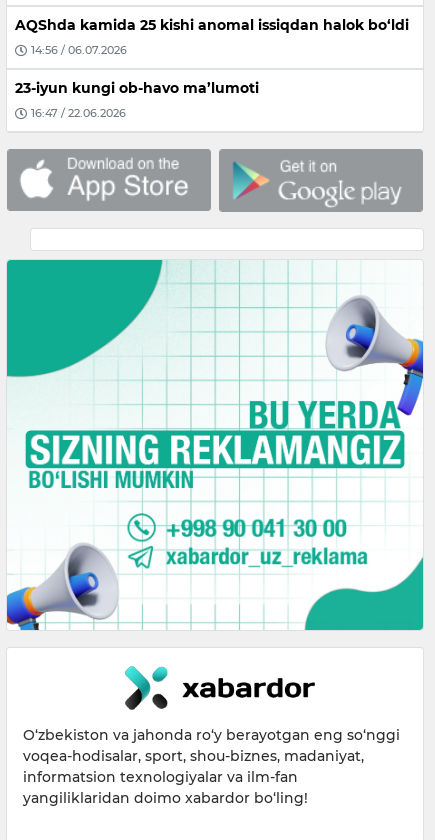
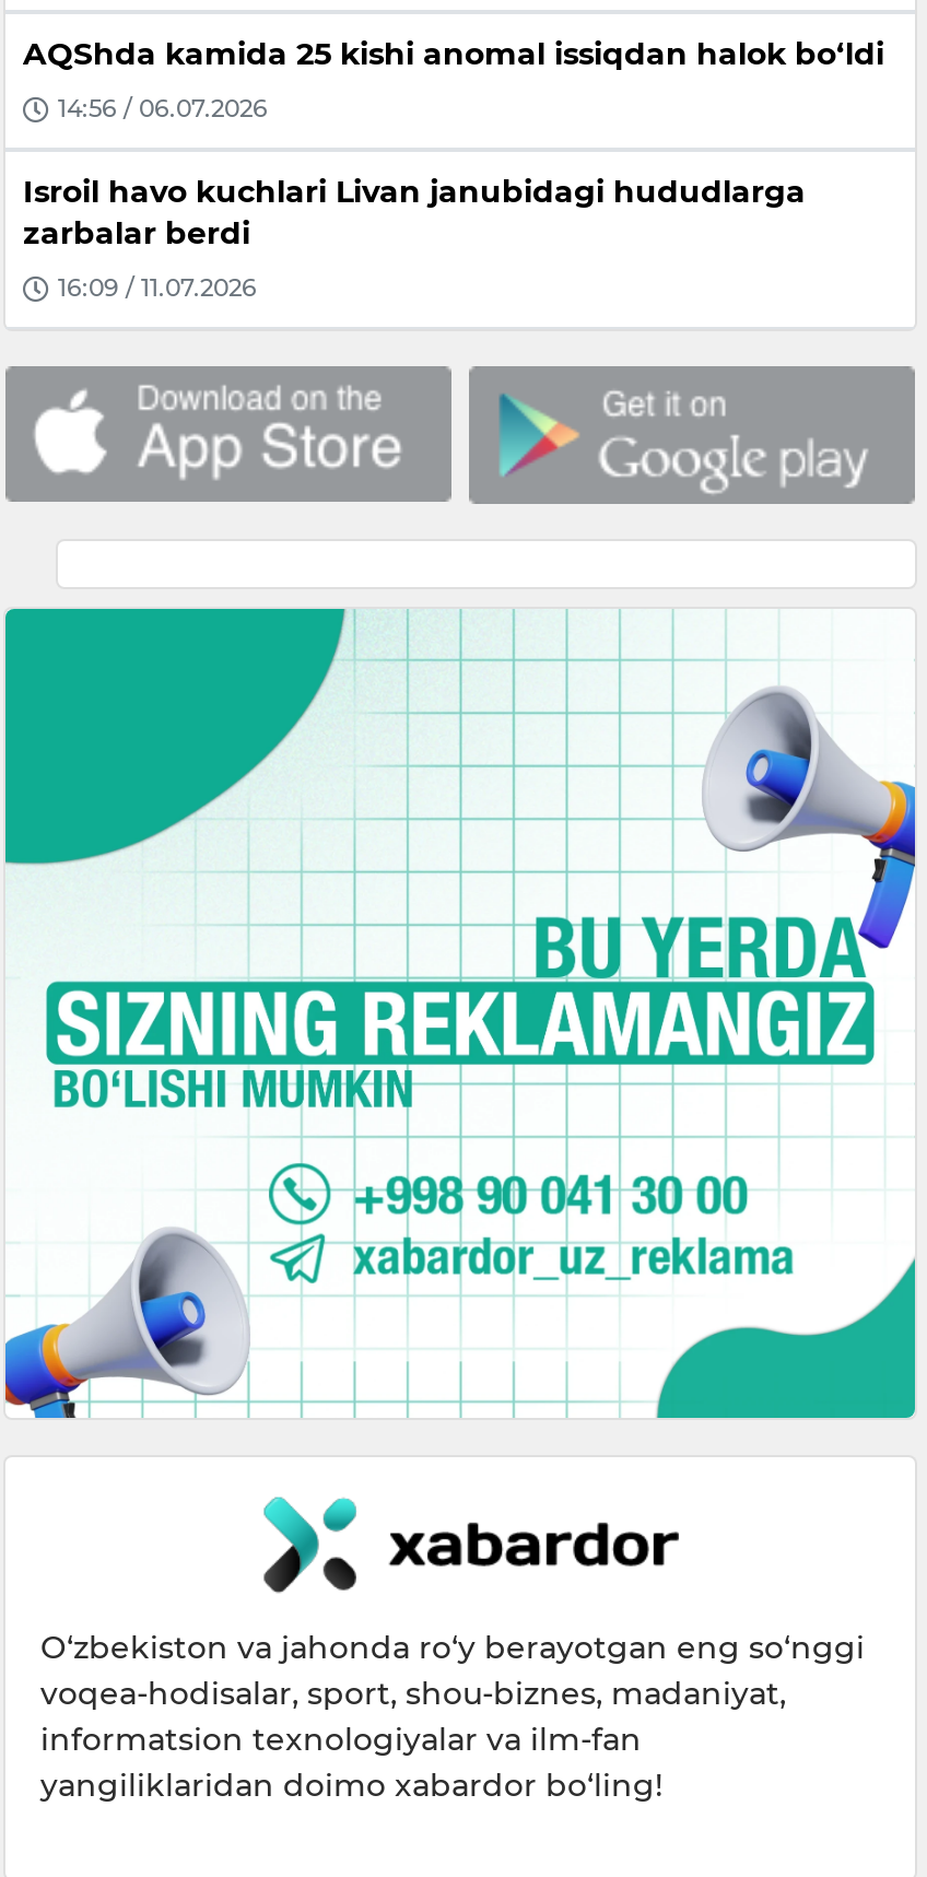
[15,79,259,97] 23-iyun kungi ob-havo ma’lumoti -> [23,171,806,252] Isroil havo kuchlari Livan janubidagi hududlarga | zarbalar berdi
[31,106,126,120] 16:47 / 22.06.2026 -> [58,273,257,304] 16:09 / 11.07.2026

